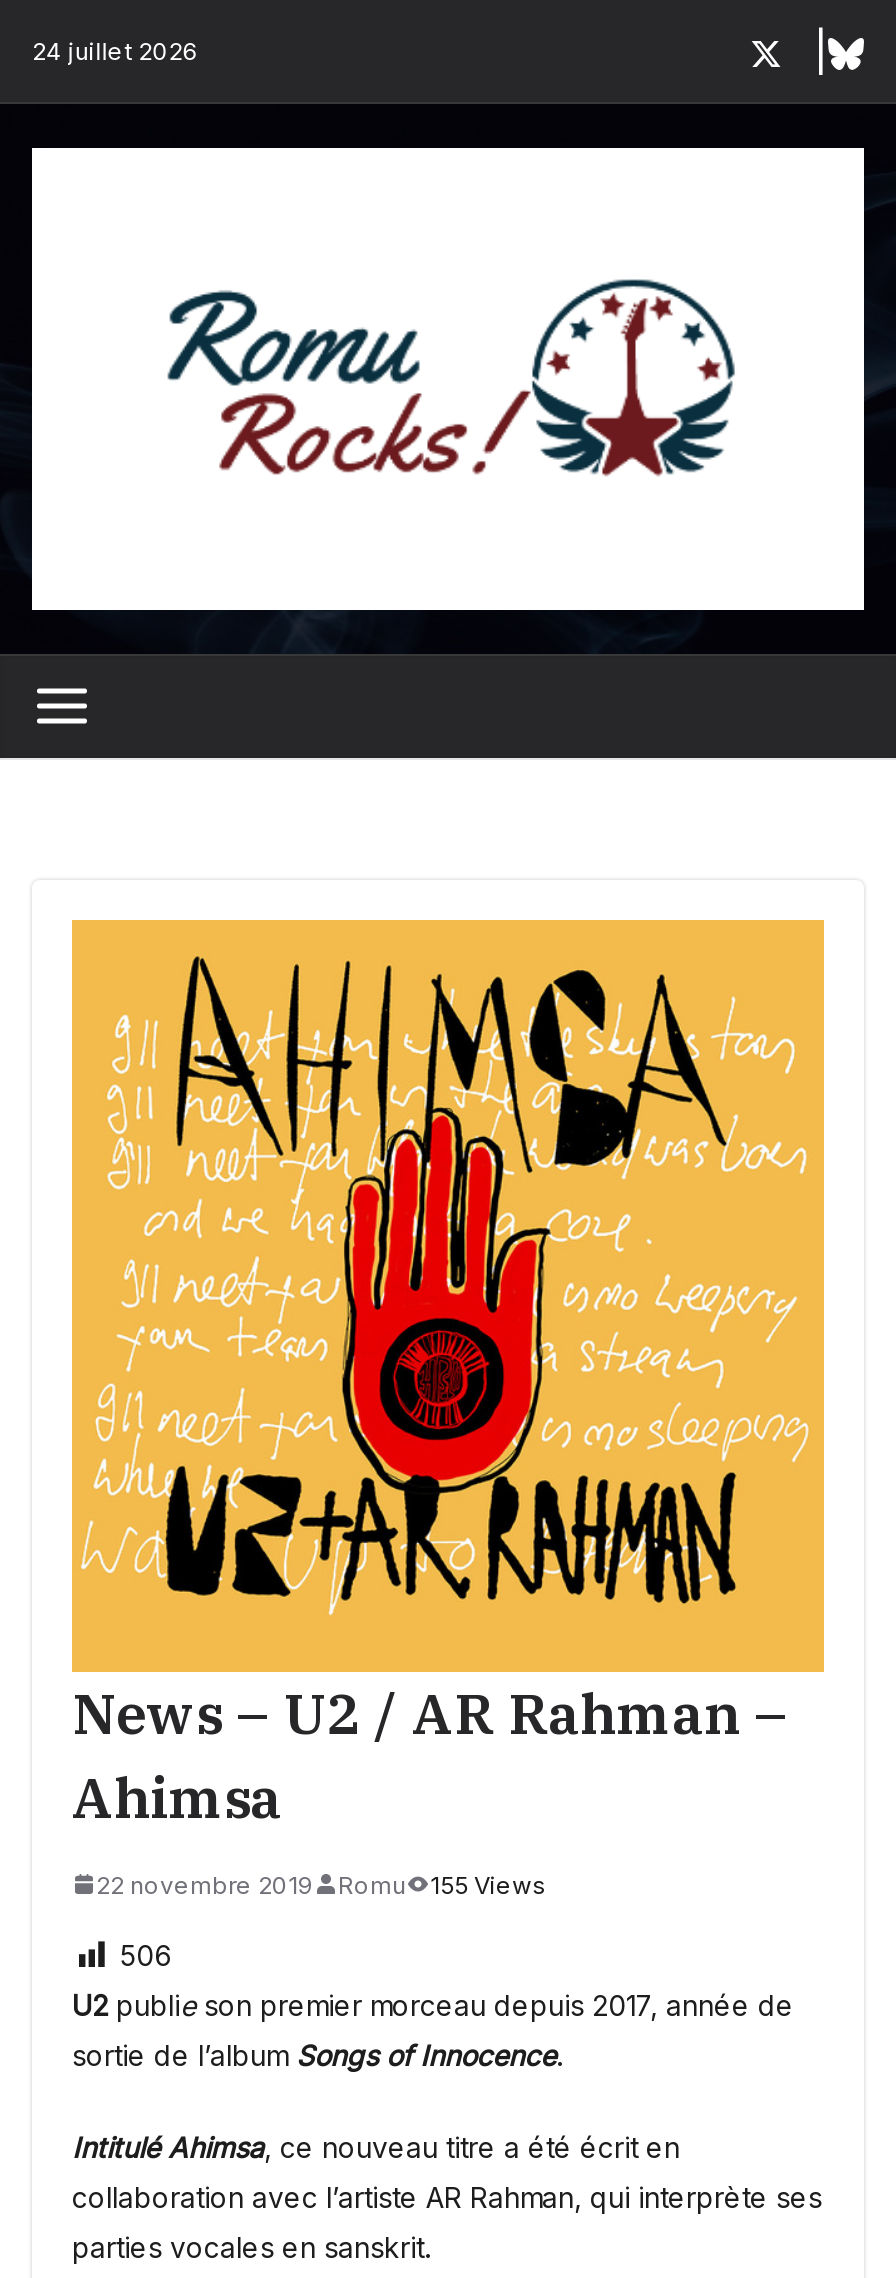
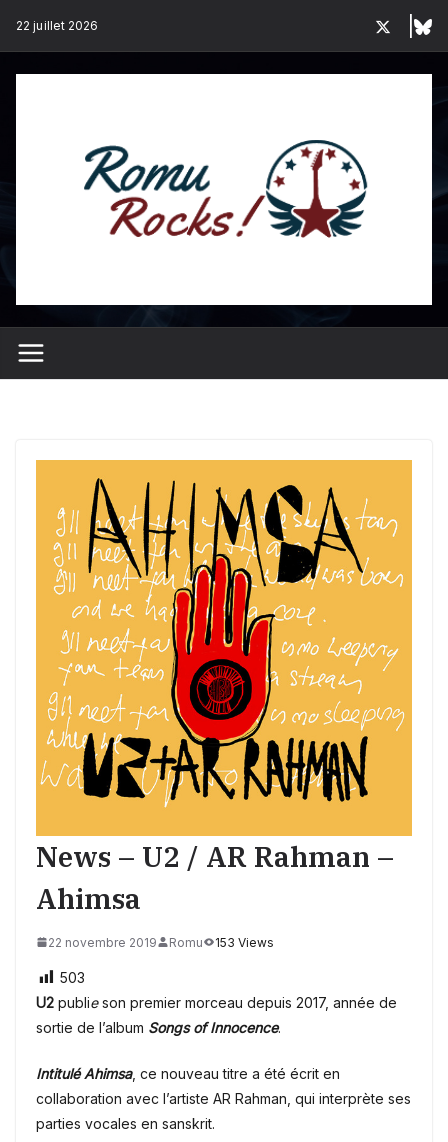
[32,36,199,66] 24 juillet 2026 -> [16,18,98,33] 22 juillet 2026
[96,1869,546,1899] 22 novembre 2019 Romu 155 Views -> [48,935,274,950] 22 novembre 2019 Romu 153 Views
[120,1937,172,1971] 506 -> [60,969,85,986] 503

